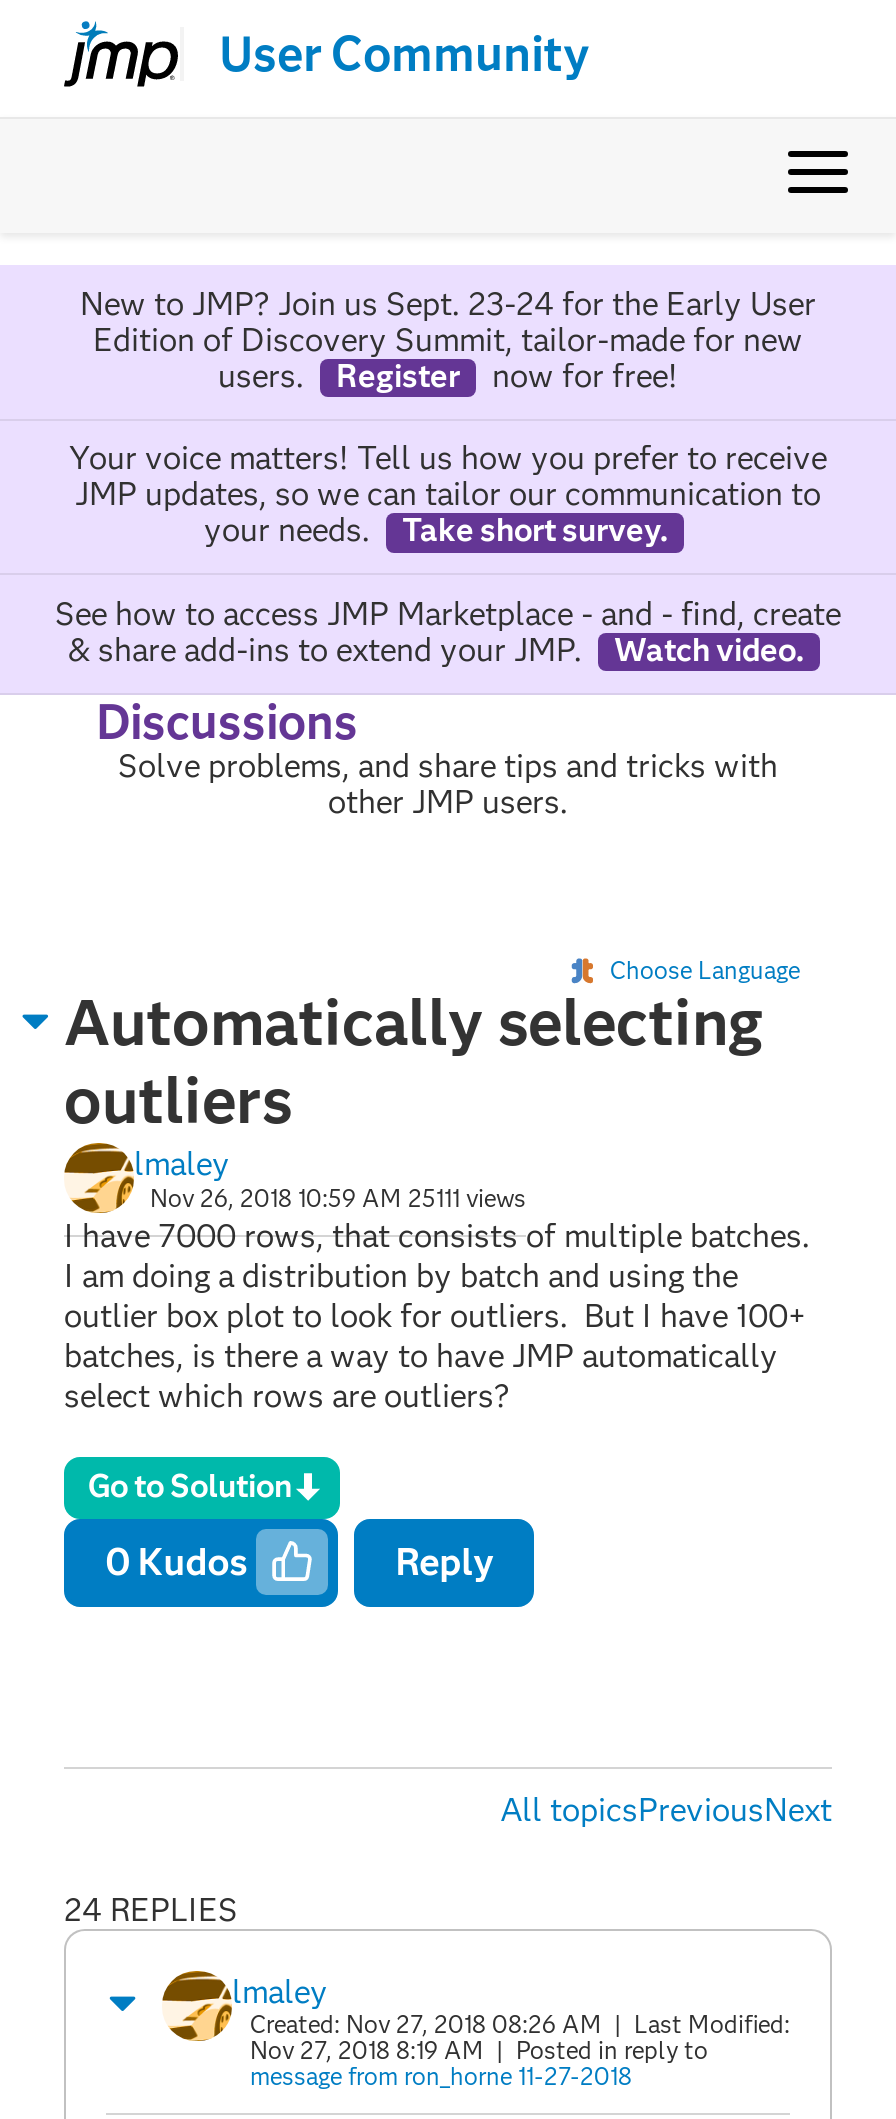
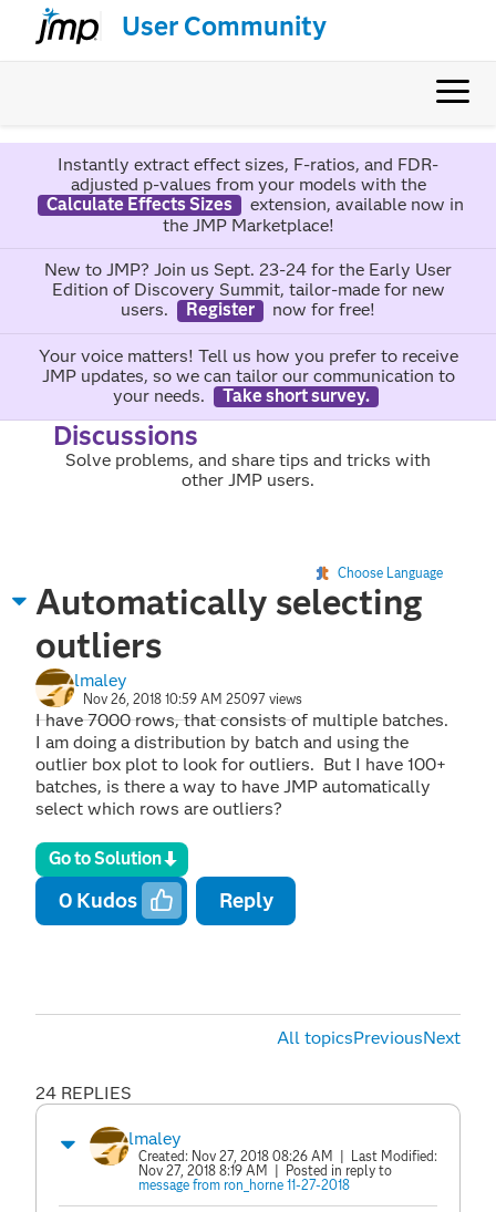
none -> [46,154,463,236] Instantly extract effect sizes, F-ratios, and FDR- | adjusted p-values from your models with the | Calculate Effects Sizes | extension, available now in | the JMP Marketplace!
moved [69,285,827,549] -> [38,259,458,406]: New to JMP? Join us Sept. 23-24 for the Early User | Edition of Discovery Summit, tailor-made for new | users. | ... | your needs. | Take short survey.
[55,594,841,668] See how to access JMP Marketplace - and - find, create | & share add-ins to extend your JMP. | Watch video. -> none
[150,1183,526,1213] Nov 26, 2018 10:59 AM 25111 views -> [83,691,302,707] Nov 26, 2018 10:59 AM 25097 views

